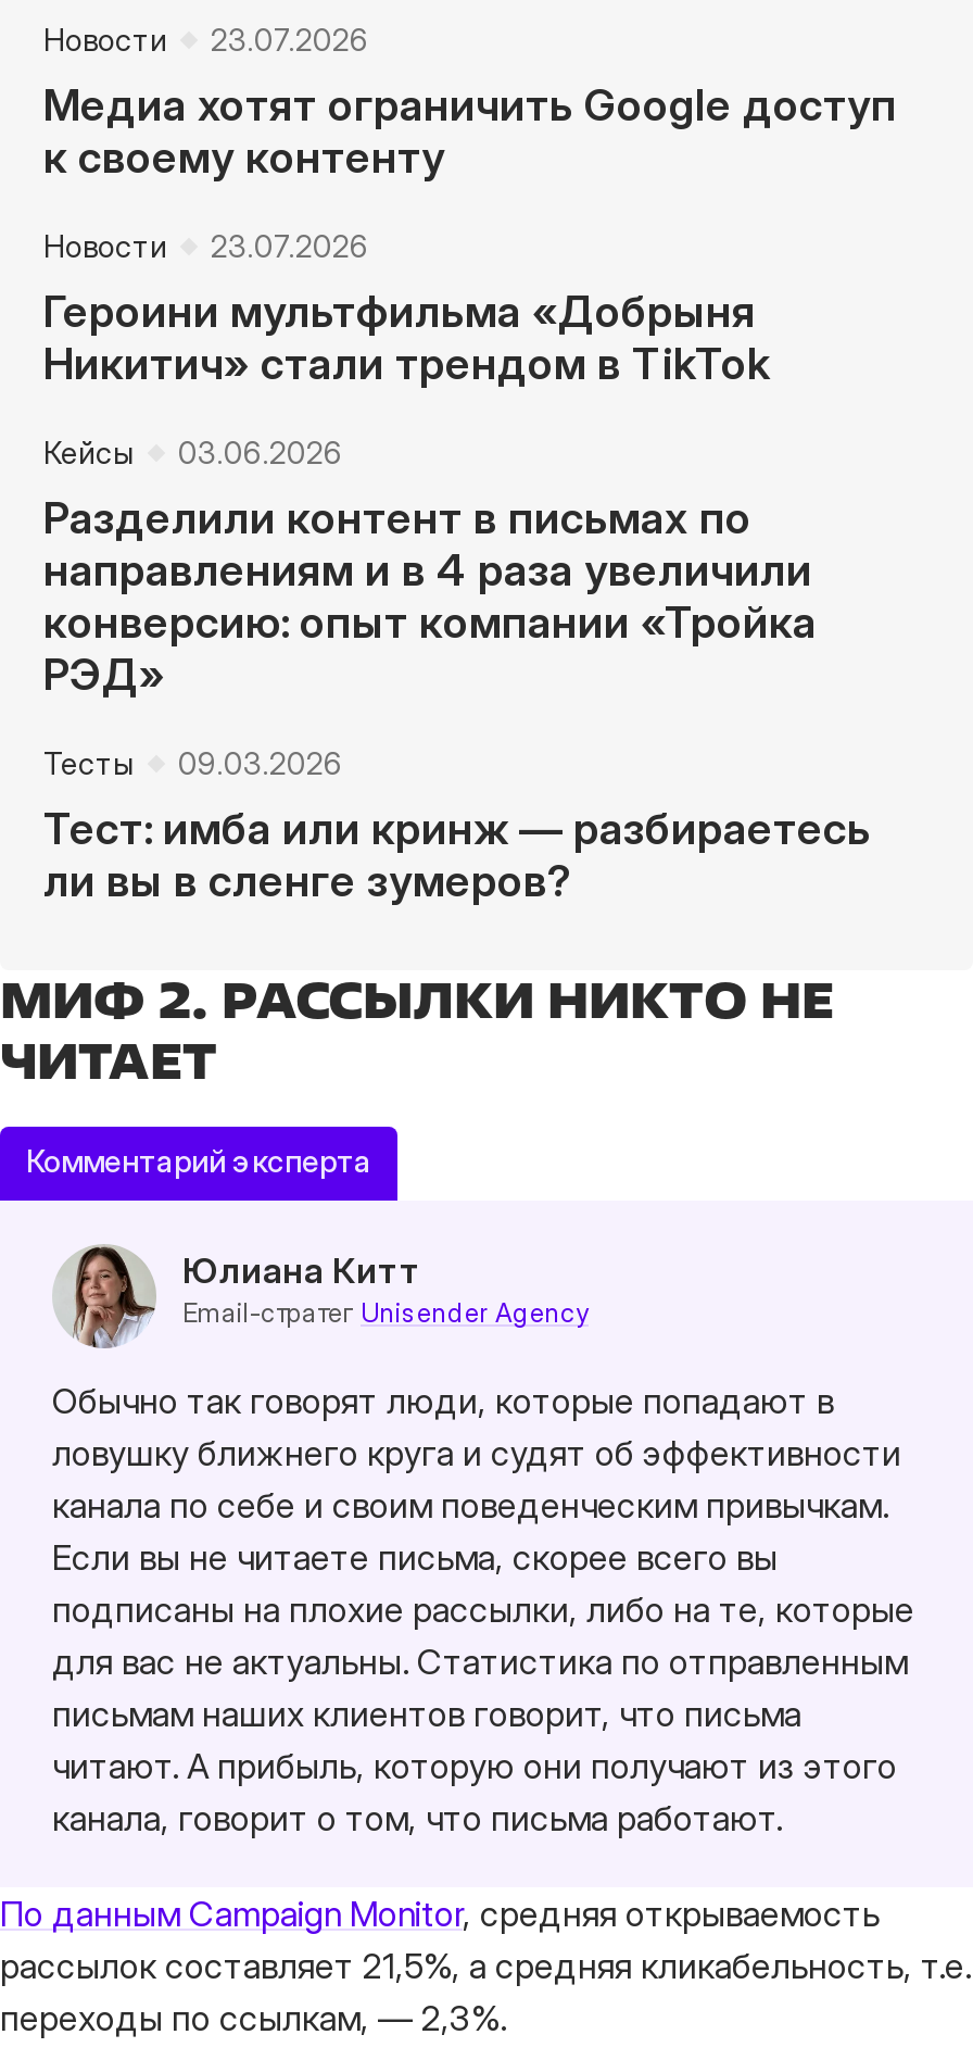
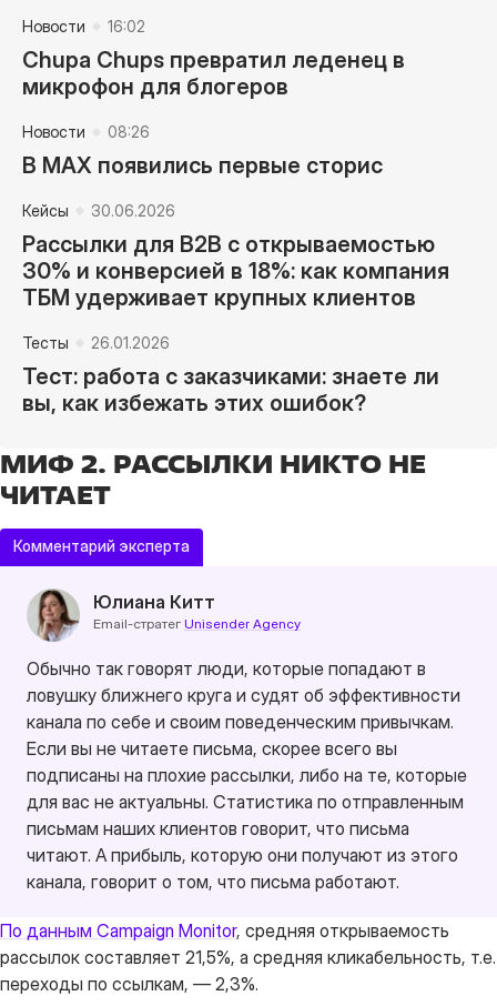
[43,21,897,184] 23.07.2026 | Медиа хотят ограничить Google доступ | к своему контенту -> [22,17,405,100] 16:02 | Chupa Chups превратил леденец в | микрофон для блогеров
[43,227,771,390] 23.07.2026 | Героини мультфильма «Добрыня | Никитич» стали трендом в TikTok -> [22,122,383,179] 08:26 | В MAX появились первые сторис
[43,434,817,701] 03.06.2026 | Разделили контент в письмах по | направлениям и в 4 раза увеличили | конверсию: опыт компании «Тройка | РЭД» -> [22,201,449,311] 30.06.2026 | Рассылки для B2B с открываемостью | 30% и конверсией в 18%: как компания | ТБМ удерживает крупных клиентов
[43,744,871,907] 09.03.2026 | Тест: имба или кринж — разбираетесь | ли вы в сленге зумеров? -> [22,333,439,417] 26.01.2026 | Тест: работа с заказчиками: знаете ли | вы, как избежать этих ошибок?

